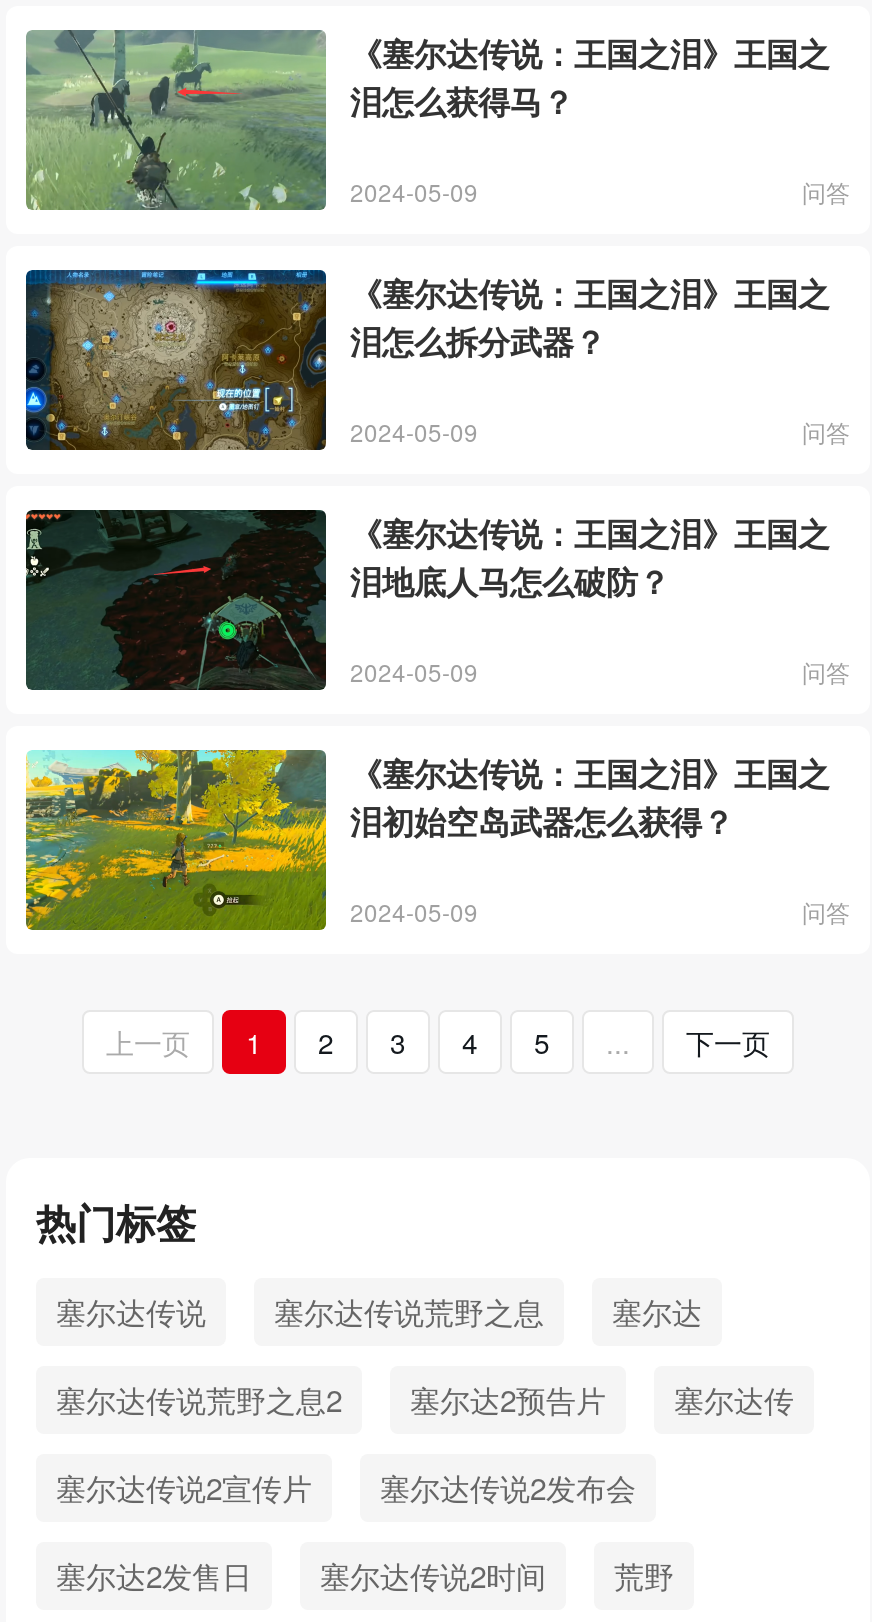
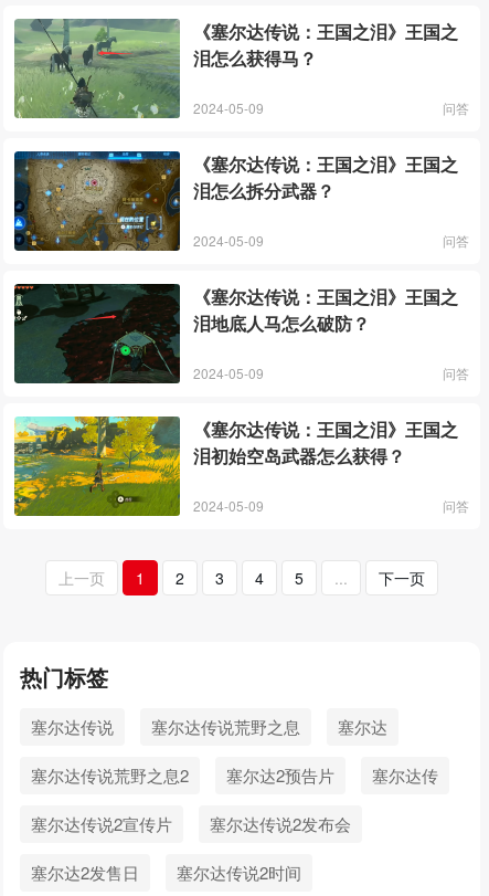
[614,1554,674,1596] 荒野 -> none

